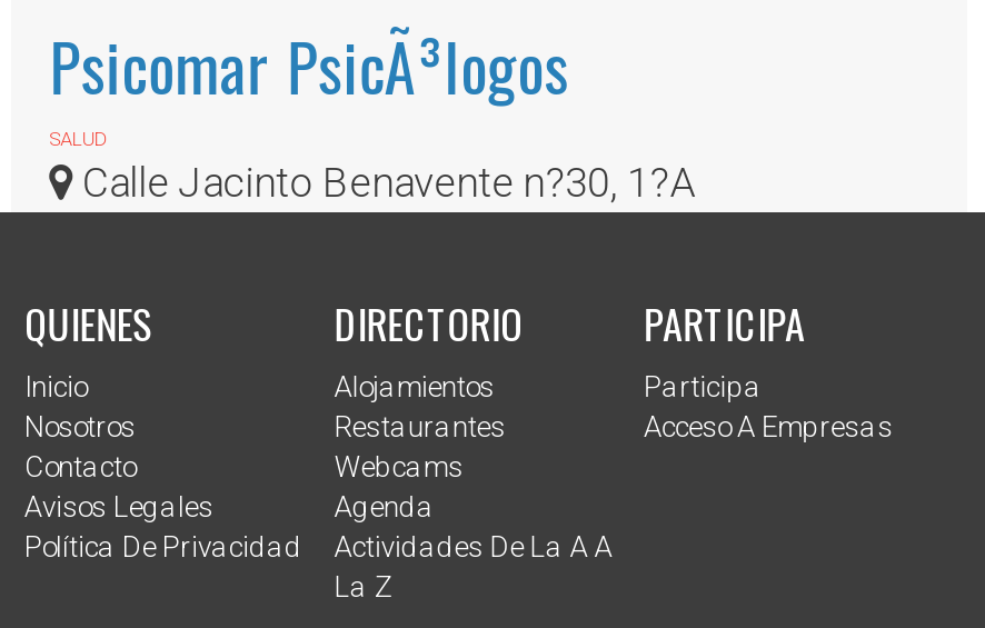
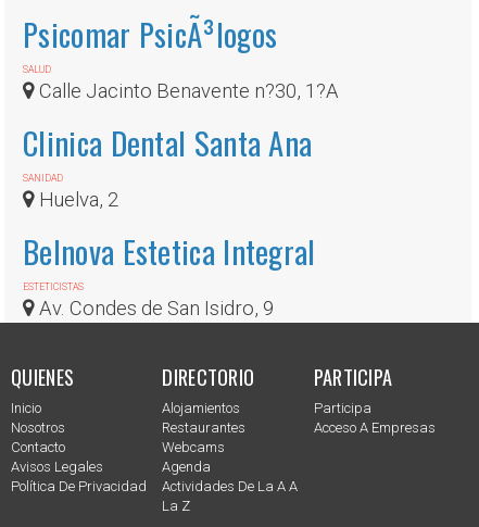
none -> [23,119,316,319] Clinica Dental Santa Ana | SANIDAD | Huelva, 2 | Belnova Estetica Integral | ESTETICISTAS | Av. Condes de San Isidro, 9

